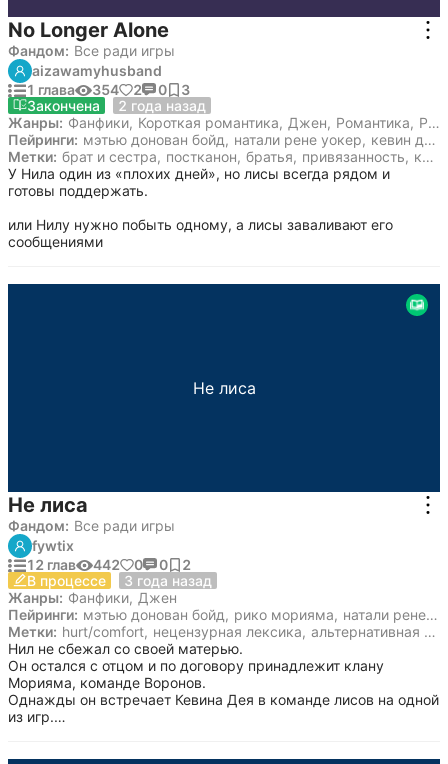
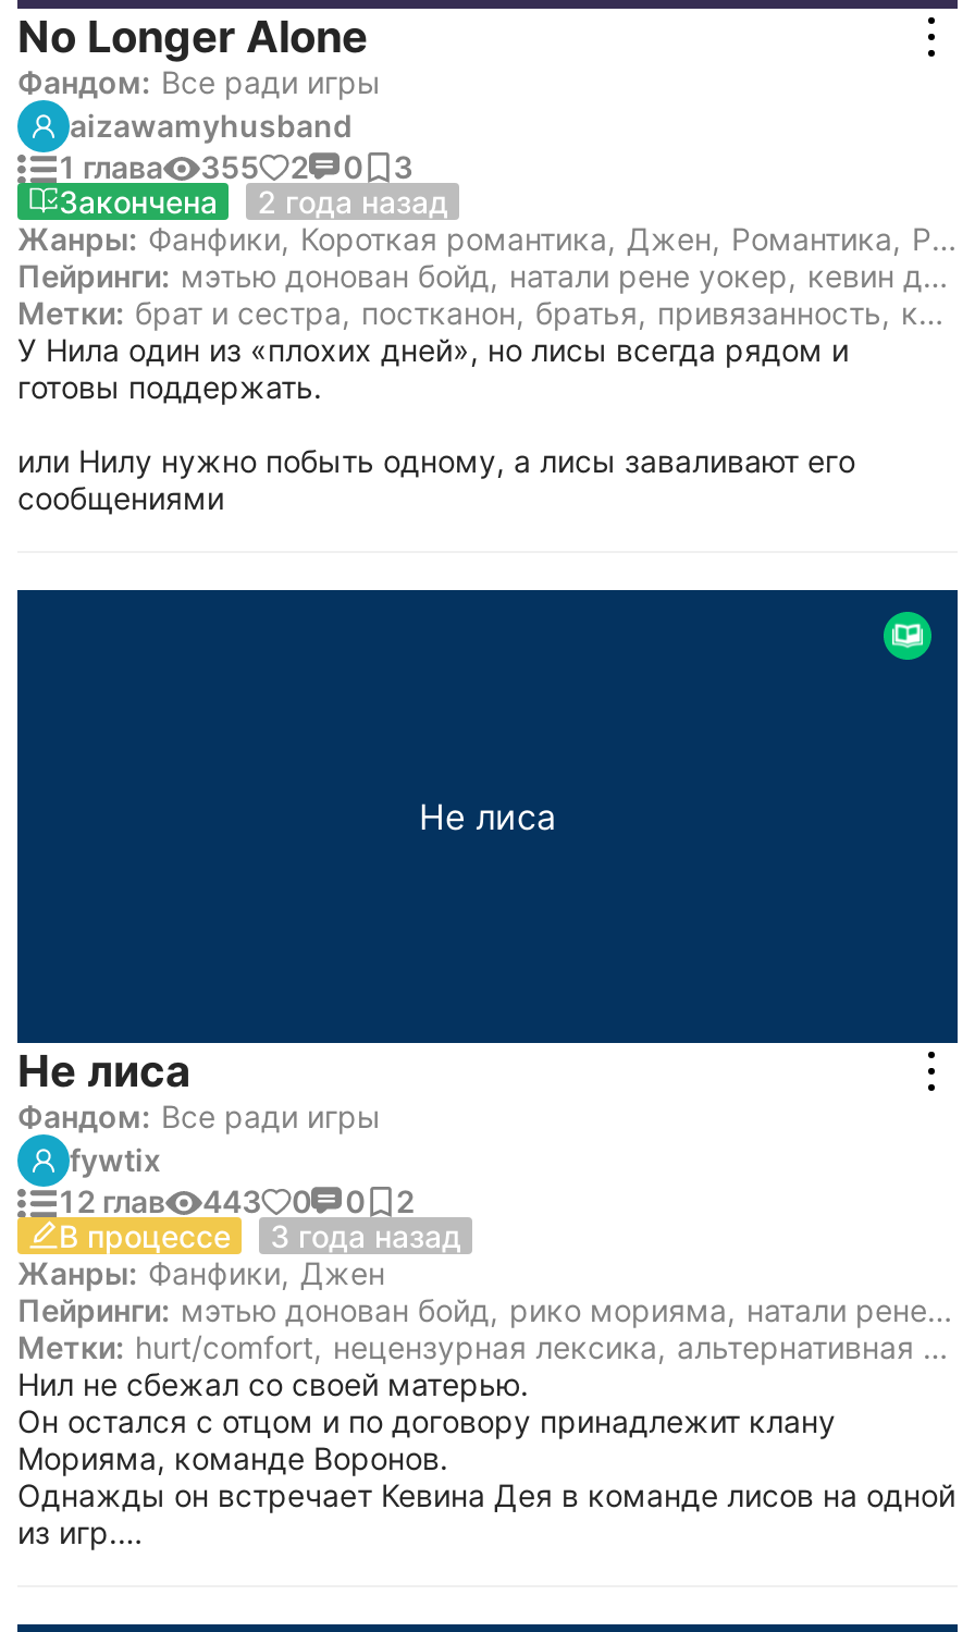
[26,81,190,98] 1 глава 354 2 0 3 -> [57,148,413,185] 1 глава 355 2 0 3
[93,556,120,573] 442 -> [202,1182,261,1219] 443

